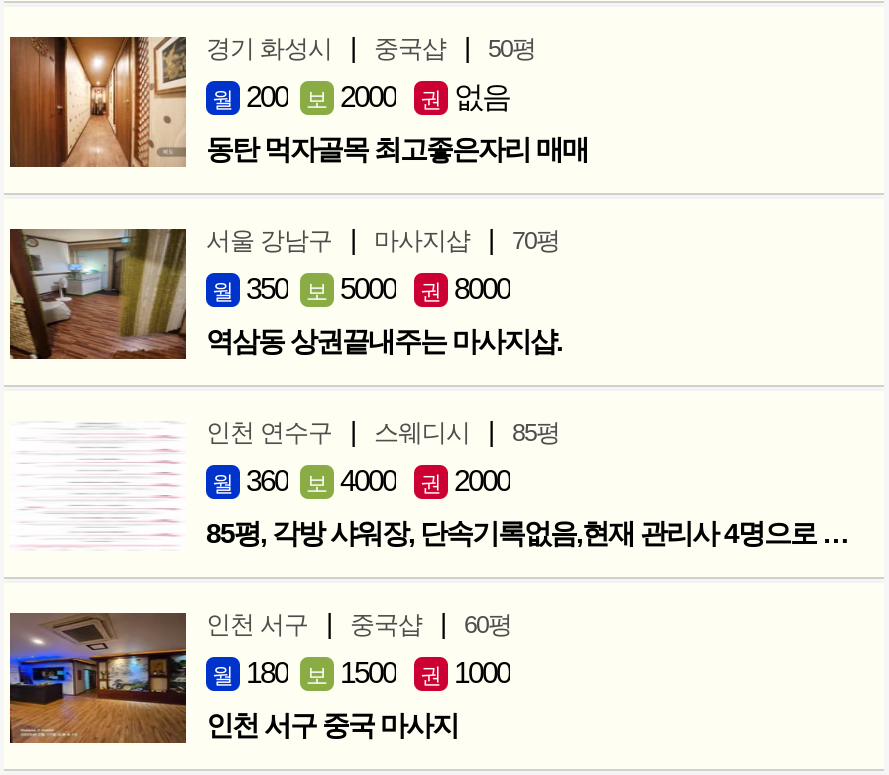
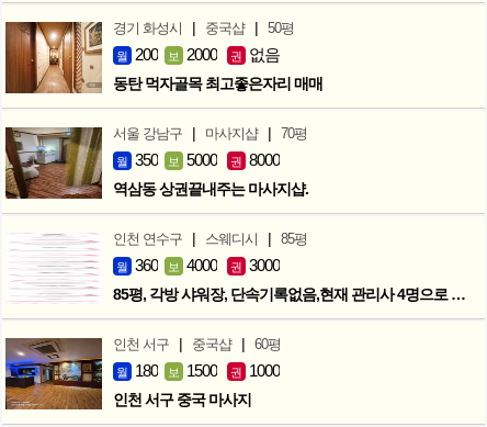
[212,463,510,497] 월 360 보 4000 권 2000 -> [116,256,280,274] 월 360 보 4000 권 3000

